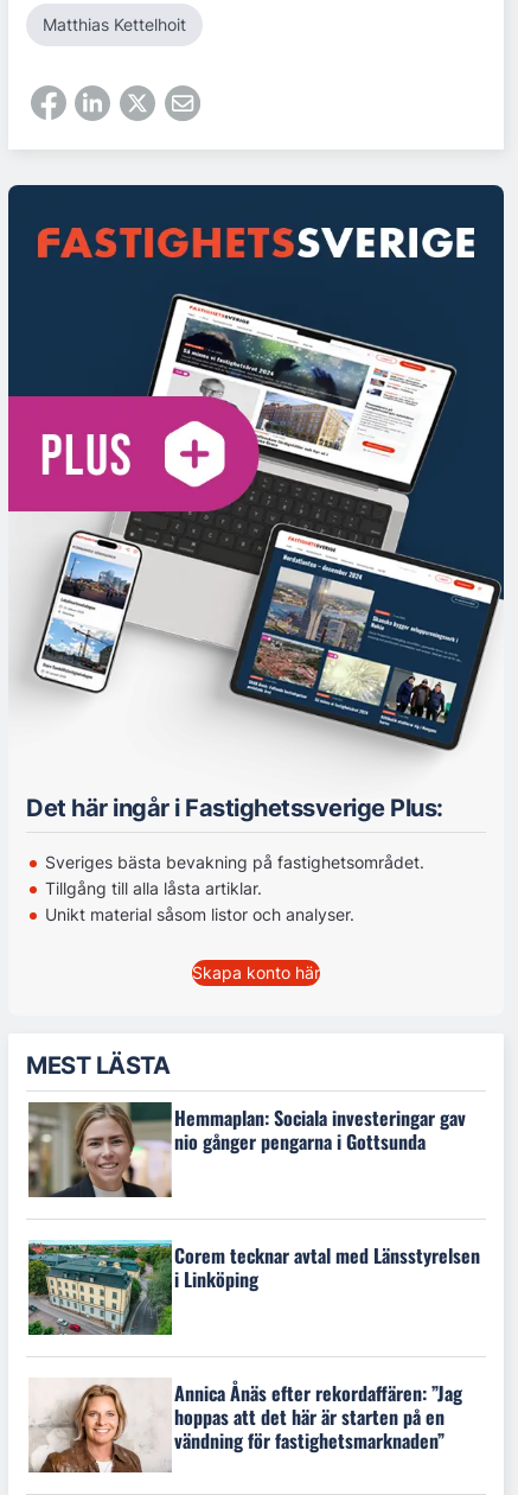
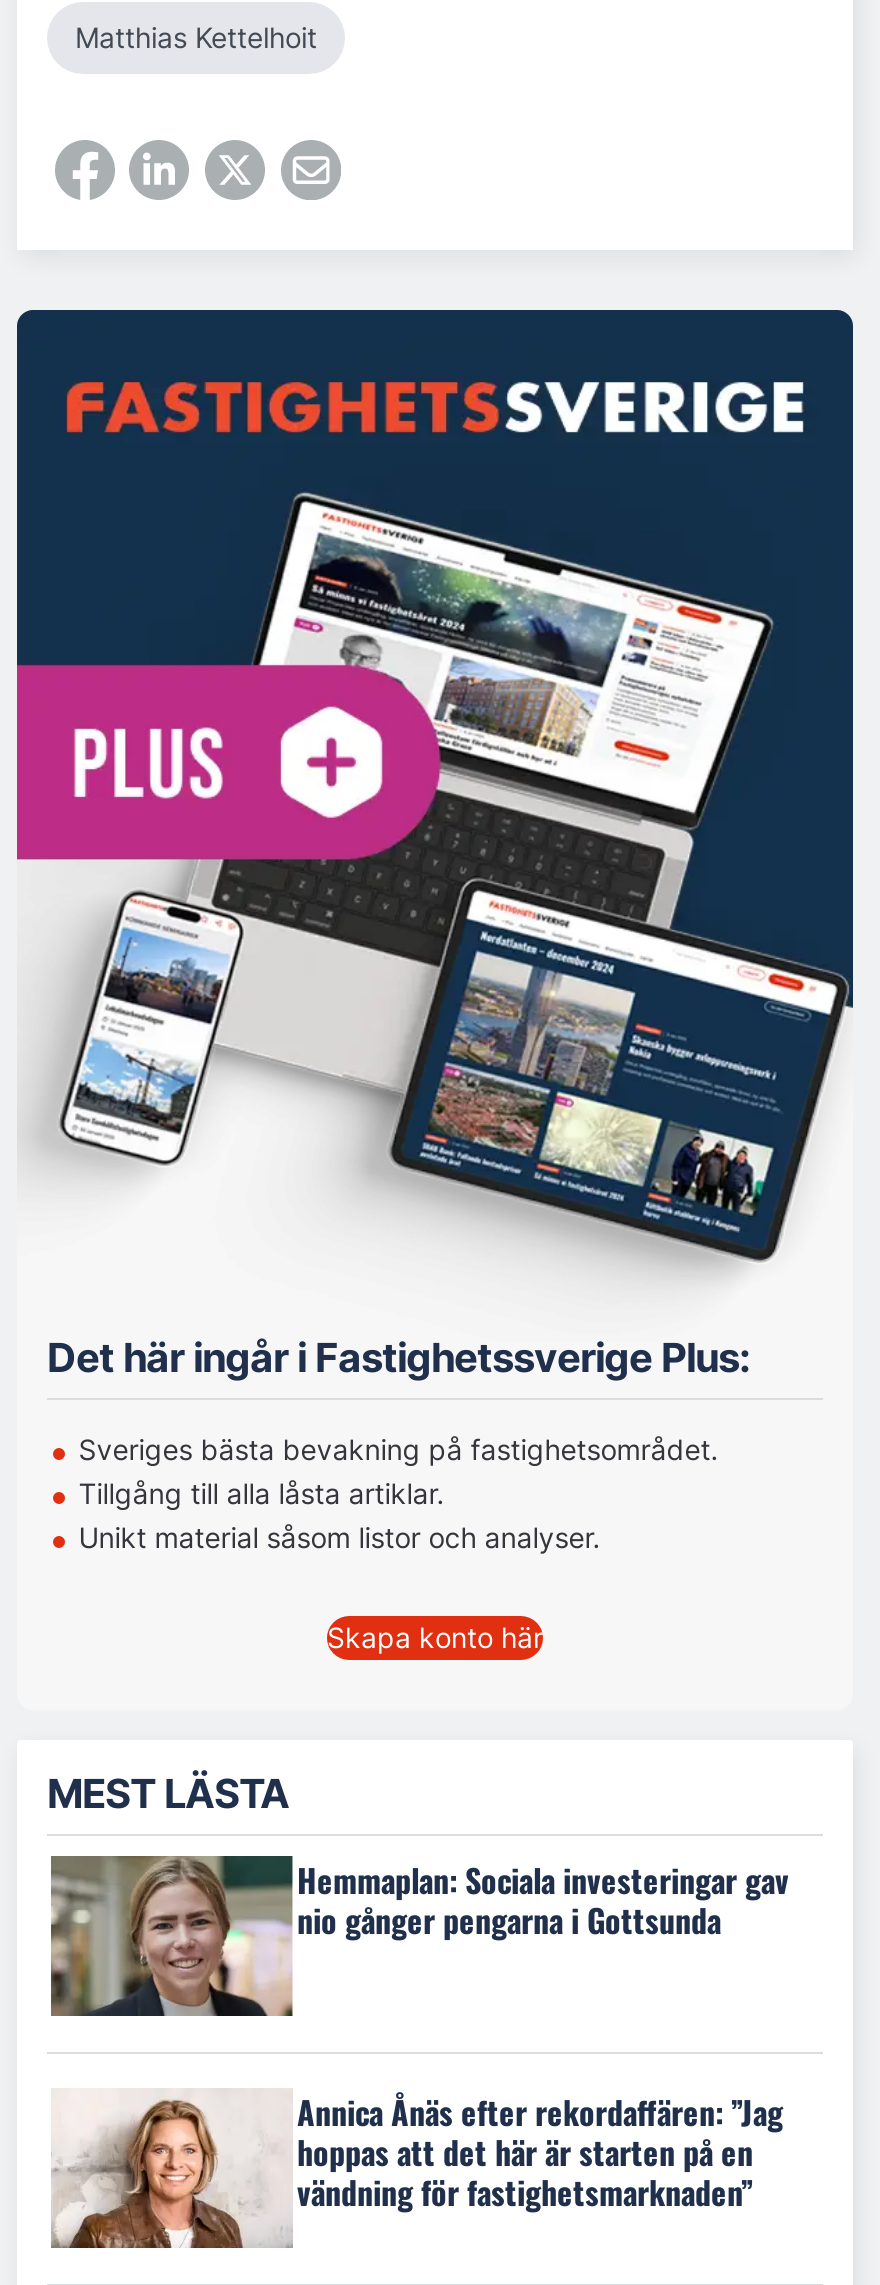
[27,1240,480,1336] [image] | Corem tecknar avtal med Länsstyrelsen | i Linköping -> none

